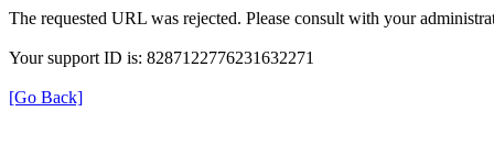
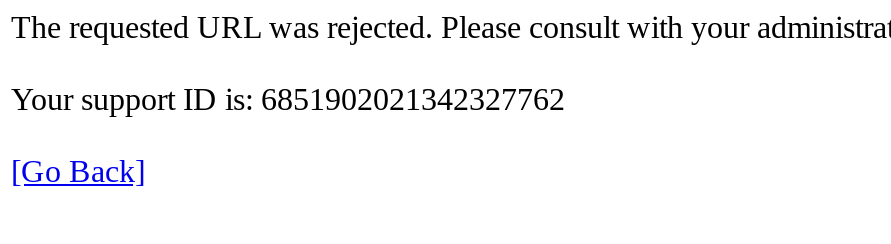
[9,48,314,67] Your support ID is: 8287122776231632271 -> [11,82,565,116] Your support ID is: 6851902021342327762

